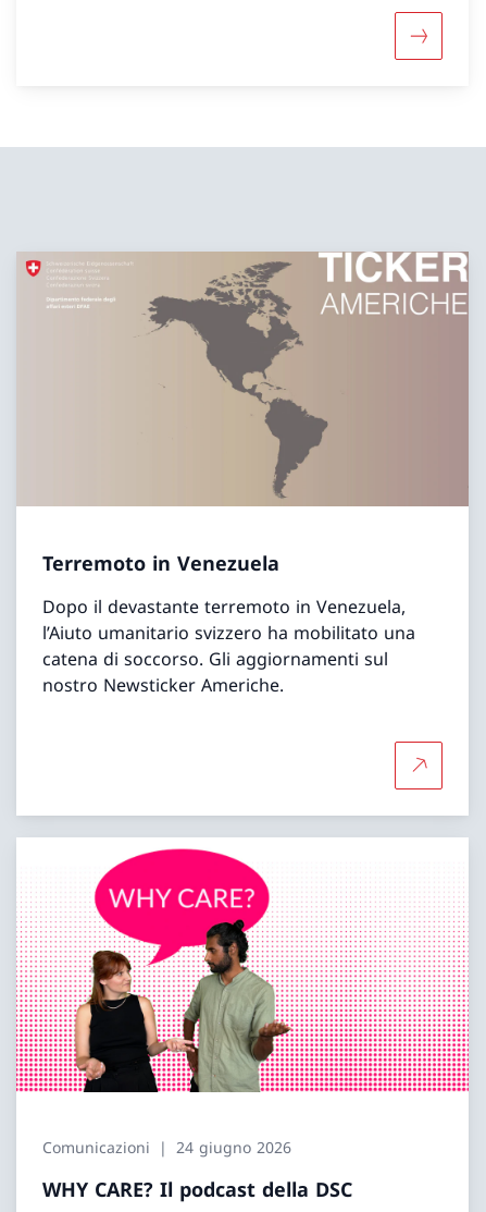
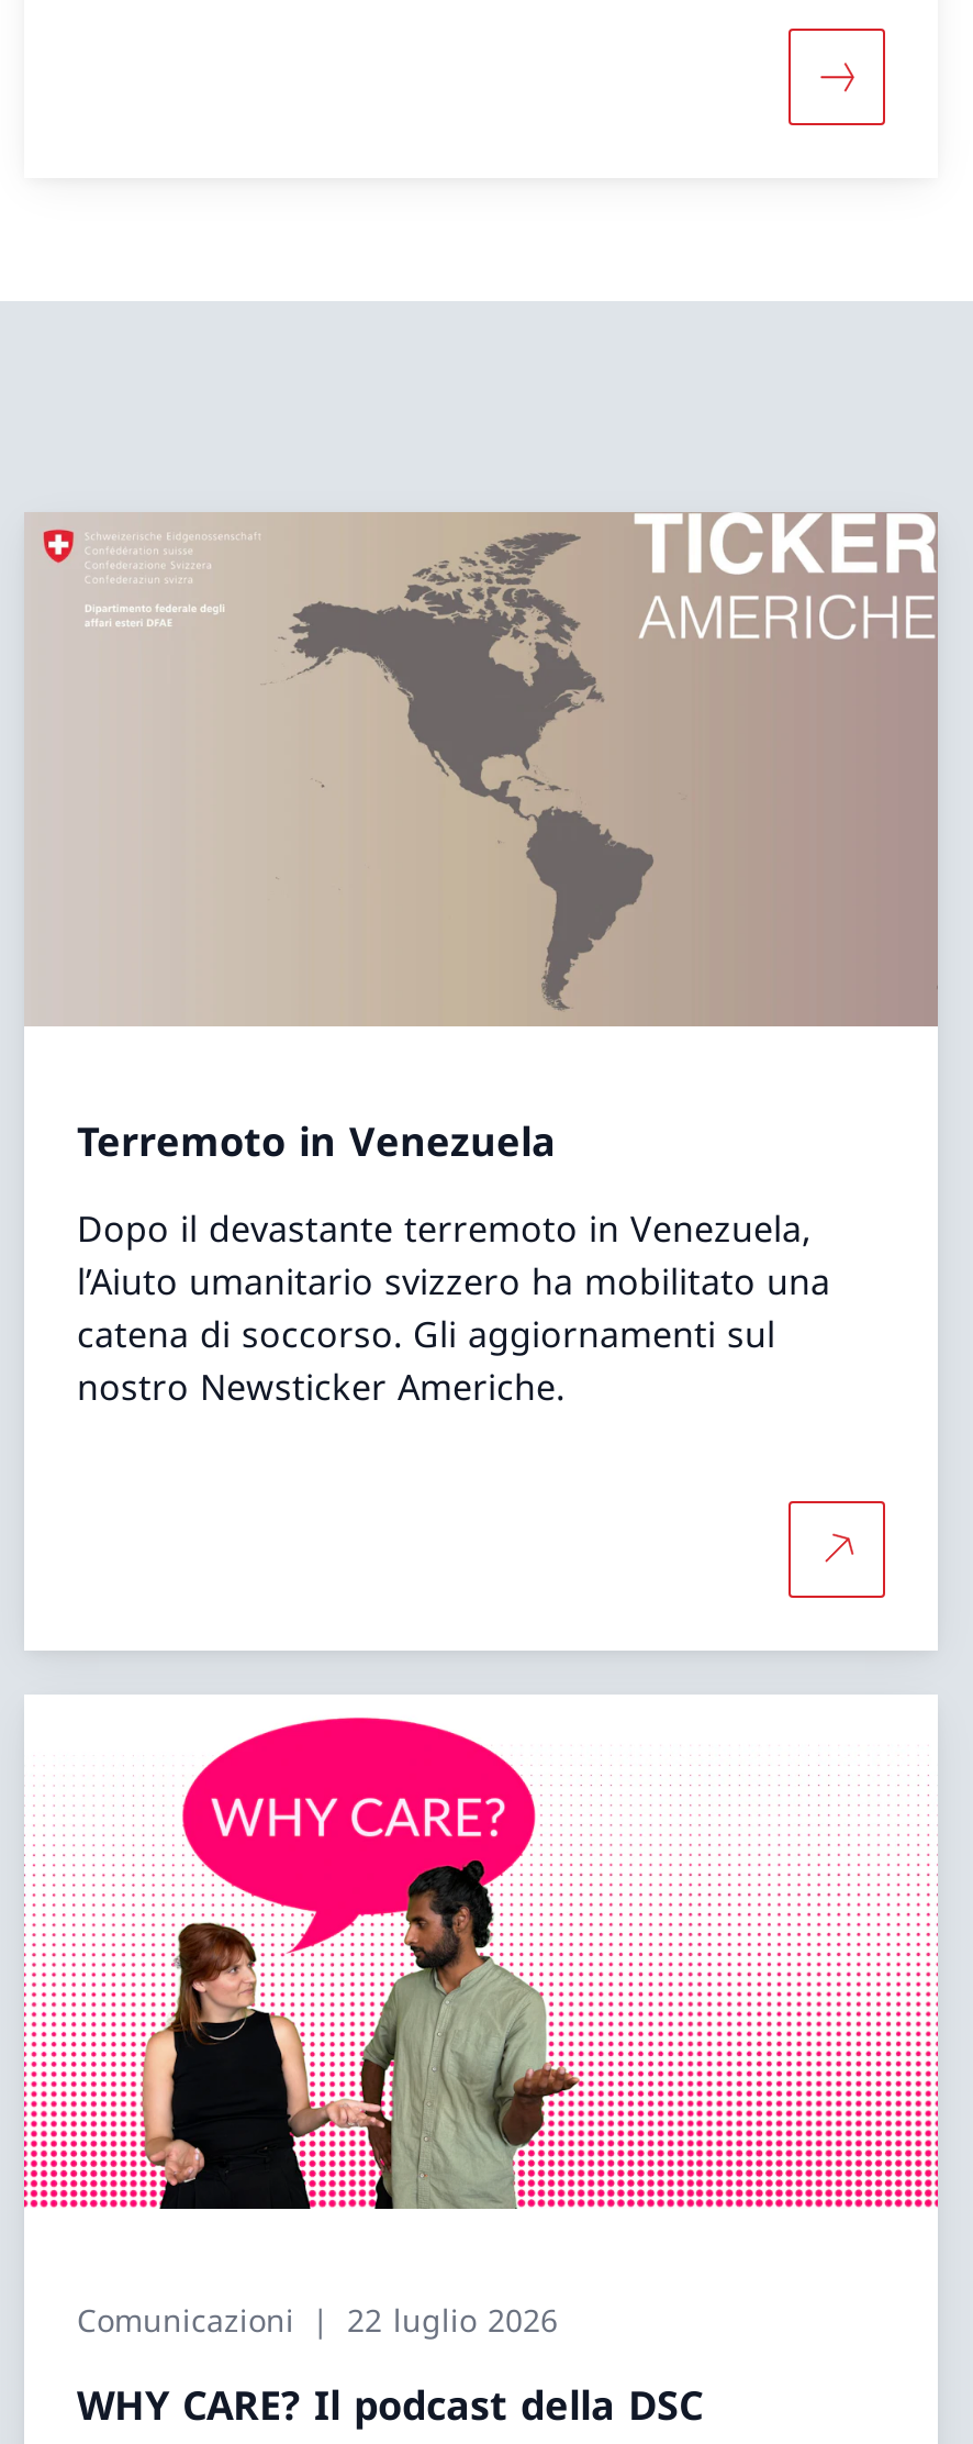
[42,1137,291,1157] Comunicazioni 24 giugno 2026 -> [77,2299,558,2340] Comunicazioni 22 luglio 2026

